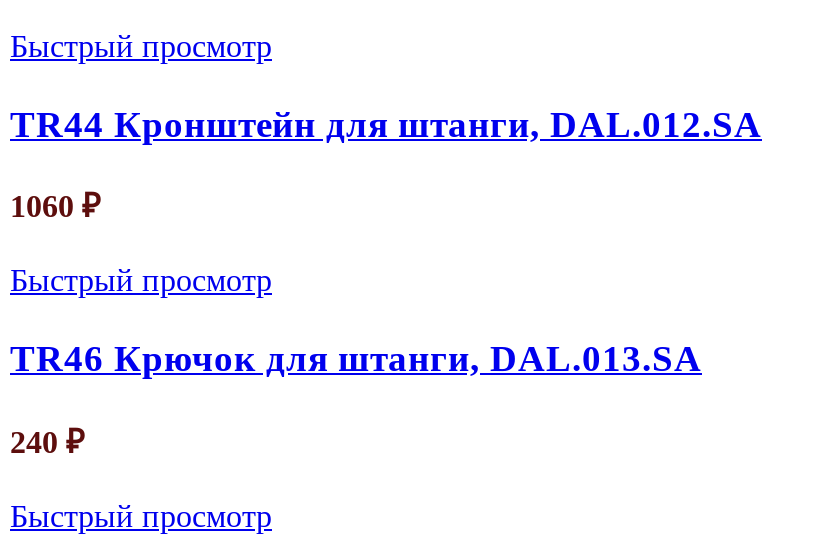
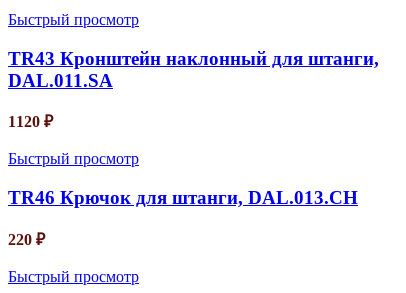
[10,102,762,144] TR44 Кронштейн для штанги, DAL.012.SA -> [8,48,379,91] TR43 Кронштейн наклонный для штанги, | DAL.011.SA
[10,190,100,224] 1060 ₽ -> [8,113,53,130] 1120 ₽
[10,337,702,379] TR46 Крючок для штанги, DAL.013.SA -> [8,187,358,208] TR46 Крючок для штанги, DAL.013.CH
[10,424,84,458] 240 ₽ -> [8,231,45,248] 220 ₽

